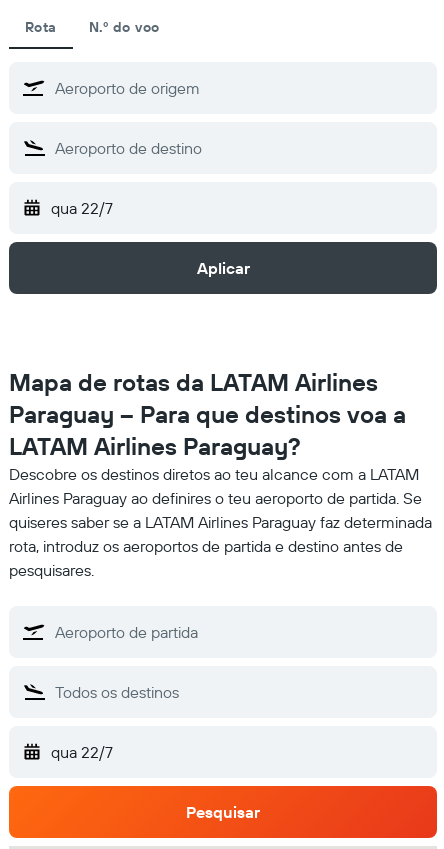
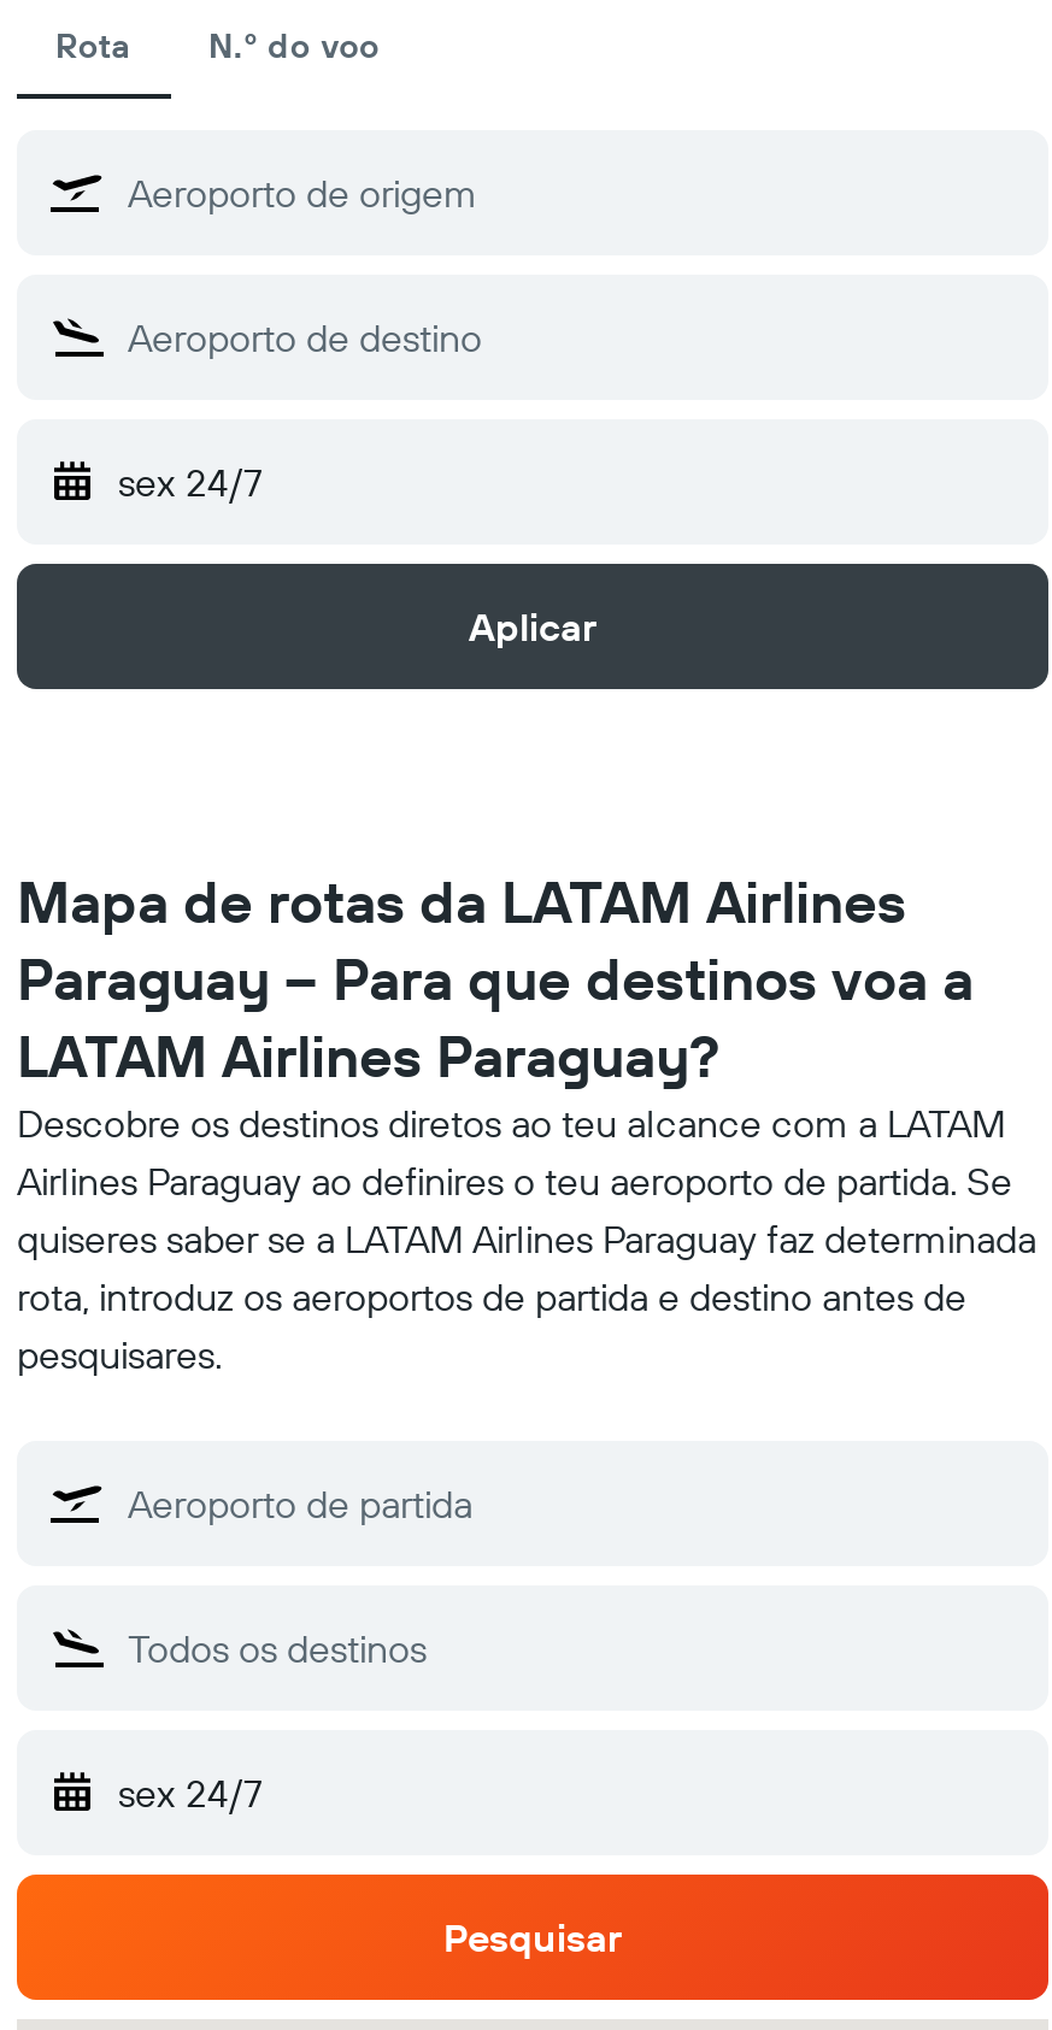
[51,198,113,218] qua 22/7 -> [118,458,263,506] sex 24/7
[51,742,113,762] qua 22/7 -> [118,1769,263,1817] sex 24/7

